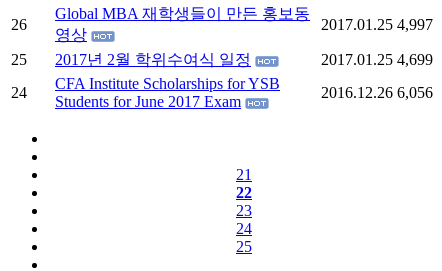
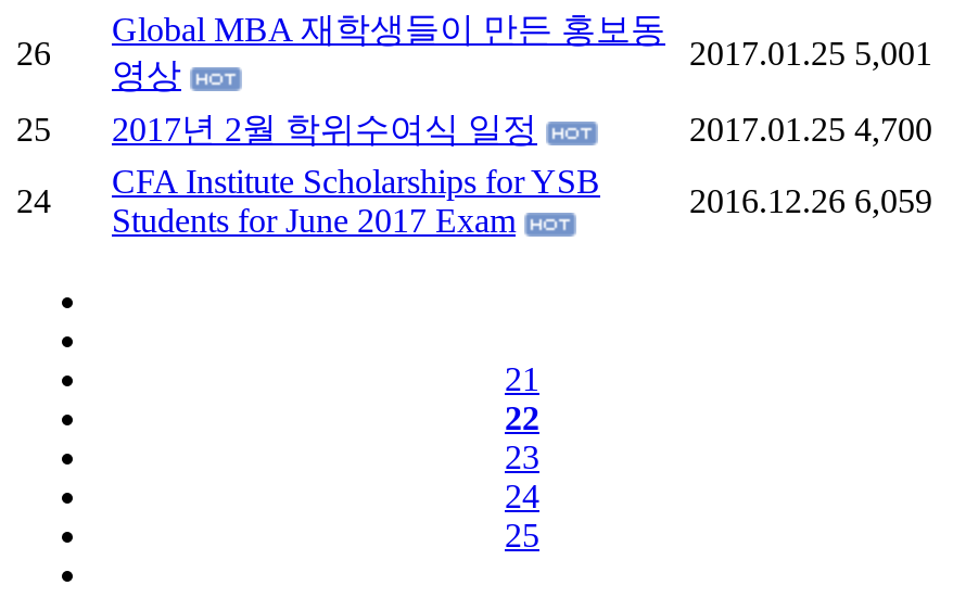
[321,16,433,33] 2017.01.25 4,997 -> [689,35,932,72] 2017.01.25 5,001
[321,51,433,68] 2017.01.25 4,699 -> [689,111,932,148] 2017.01.25 4,700
[321,84,433,101] 2016.12.26 6,056 -> [689,183,932,220] 2016.12.26 6,059

